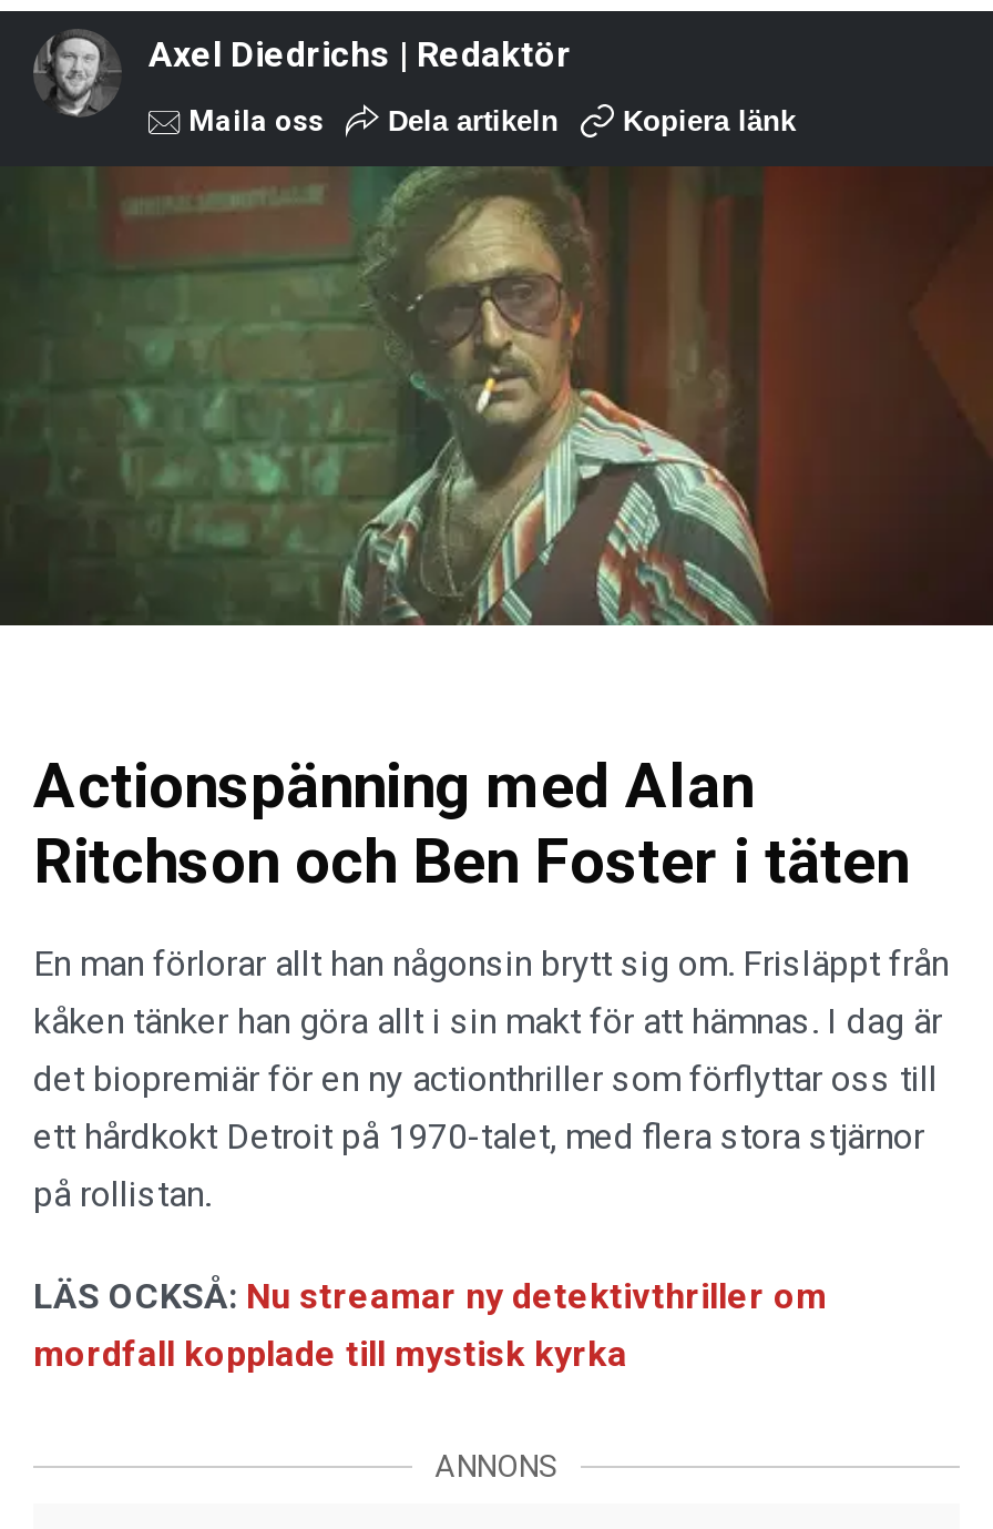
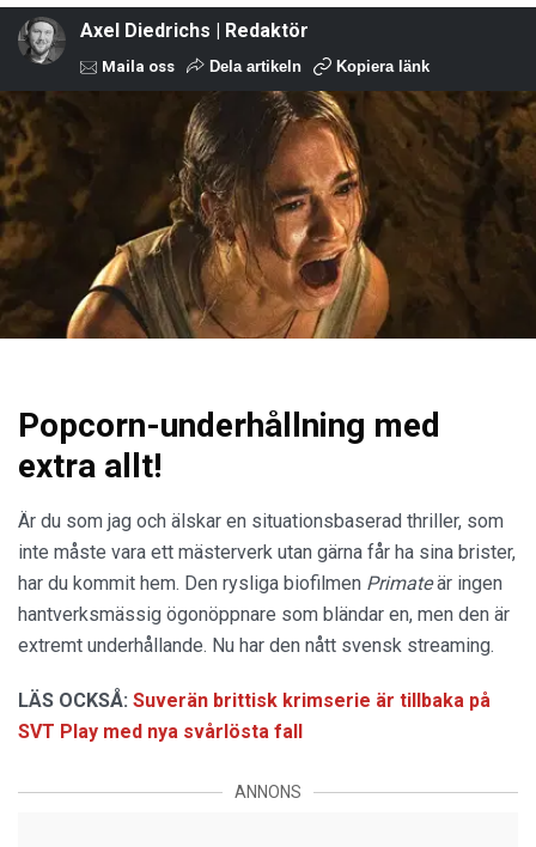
[7,164,986,628] [image] -> [4,91,532,340] [image]
[33,750,909,898] Actionspänning med Alan | Ritchson och Ben Foster i täten -> [18,406,440,486] Popcorn-underhållning med | extra allt!
[33,943,949,1215] En man förlorar allt han någonsin brytt sig om. Frisläppt från | kåken tänker han göra allt i sin makt för att hämnas. I dag är | det biopremiär för en ny actionthriller som förflyttar oss till | ett hårdkokt Detroit på 1970-talet, med flera stora stjärnor | på rollistan. -> [18,510,516,657] Är du som jag och älskar en situationsbaserad thriller, som | inte måste vara ett mästerverk utan gärna får ha sina brister, | har du kommit hem. Den rysliga biofilmen Primate är ingen | hantverksmässig ögonöppnare som bländar en, men den är | extremt underhållande. Nu har den nått svensk streaming.
[33,1275,827,1375] LÄS OCKSÅ: Nu streamar ny detektivthriller om | mordfall kopplade till mystisk kyrka -> [18,689,491,743] LÄS OCKSÅ: Suverän brittisk krimserie är tillbaka på | SVT Play med nya svårlösta fall

